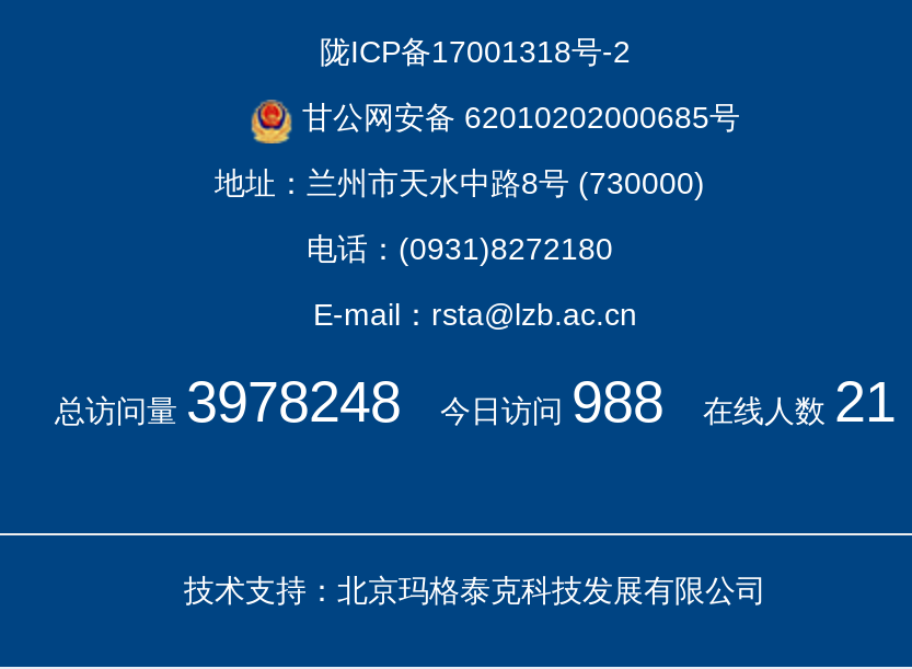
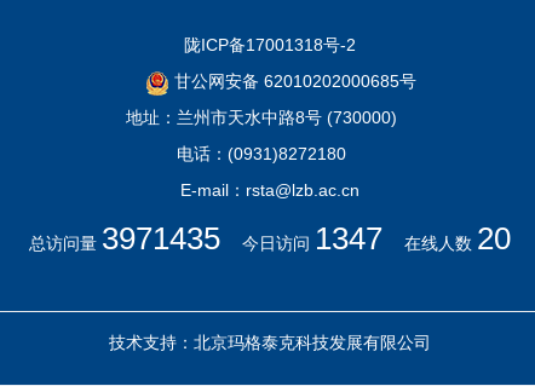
[55,370,896,435] 总访问量3978248今日访问988在线人数21 -> [29,221,511,257] 总访问量3971435今日访问1347在线人数20

